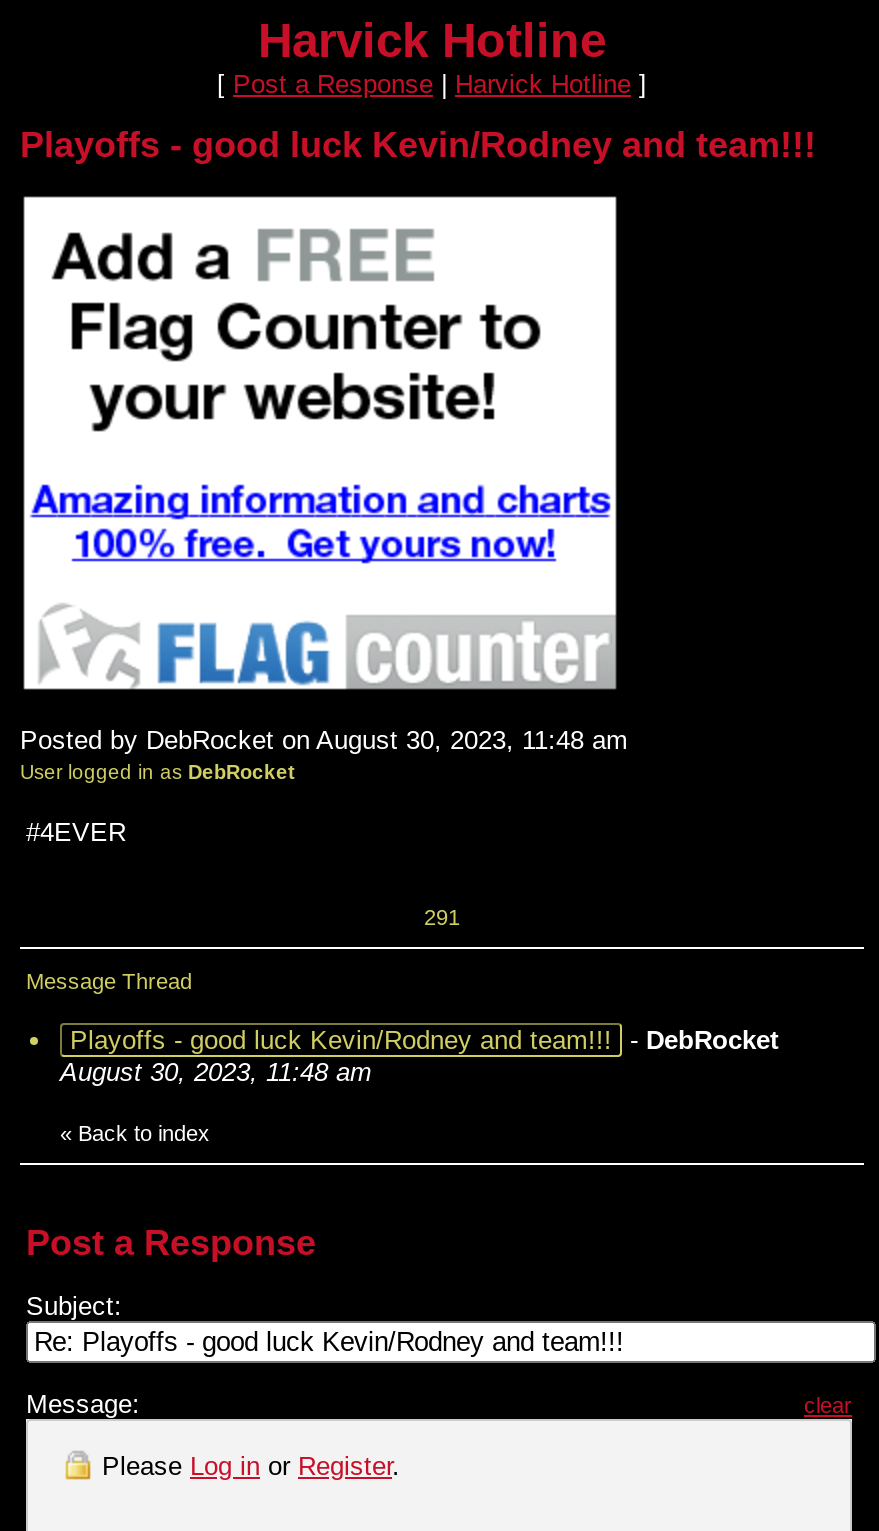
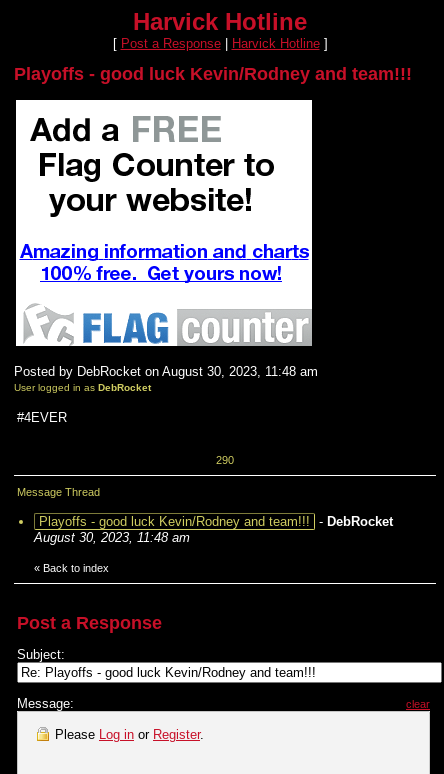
[424,905,460,929] 291 -> [216,454,234,466] 290

